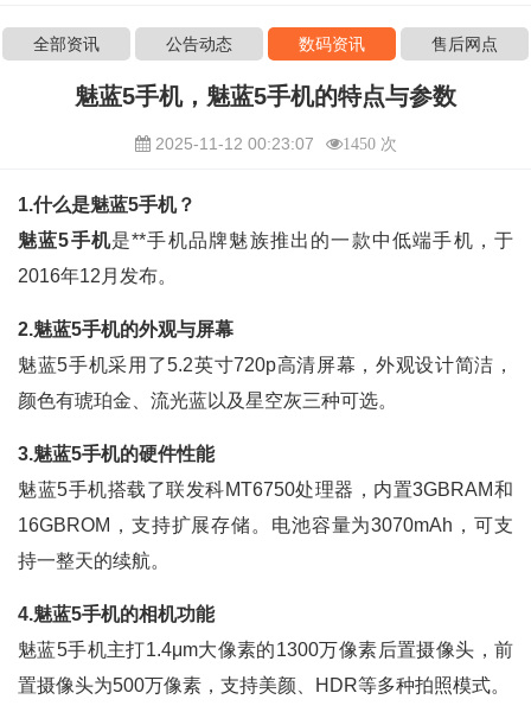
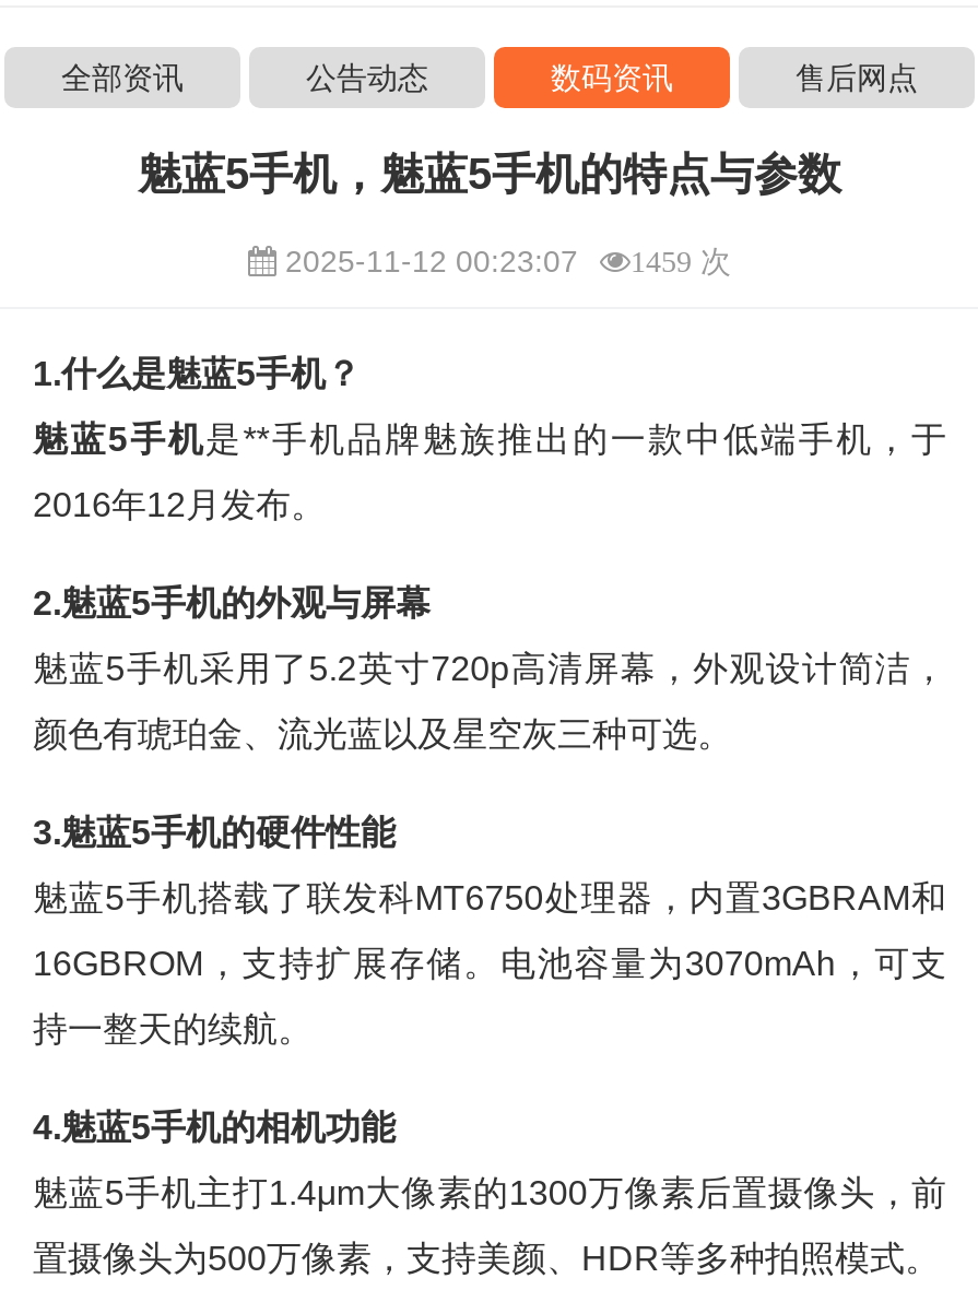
[150,134,396,153] 2025-11-12 00:23:07 1450 次 -> [276,244,731,279] 2025-11-12 00:23:07 1459 次

